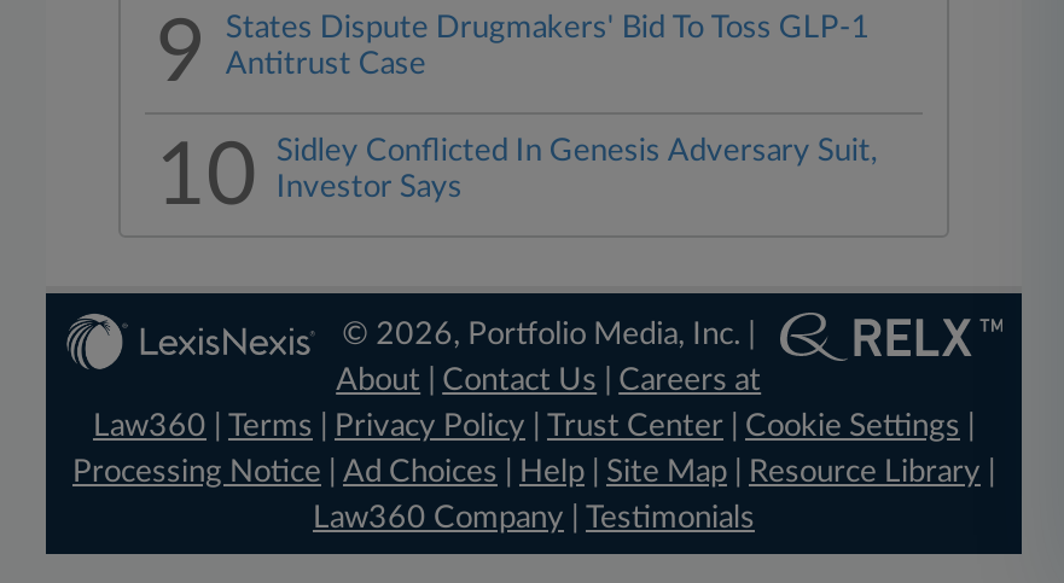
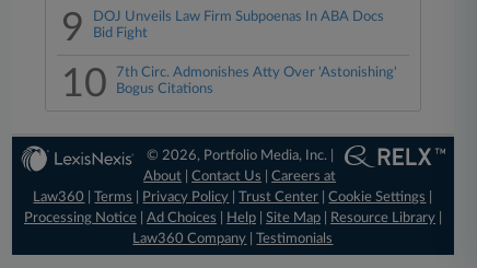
[226,13,871,81] States Dispute Drugmakers' Bid To Toss GLP-1 | Antitrust Case -> [93,10,384,40] DOJ Unveils Law Firm Subpoenas In ABA Docs | Bid Fight
[276,136,878,204] Sidley Conflicted In Genesis Adversary Suit, | Investor Says -> [116,66,398,96] 7th Circ. Admonishes Atty Over 'Astonishing' | Bogus Citations

